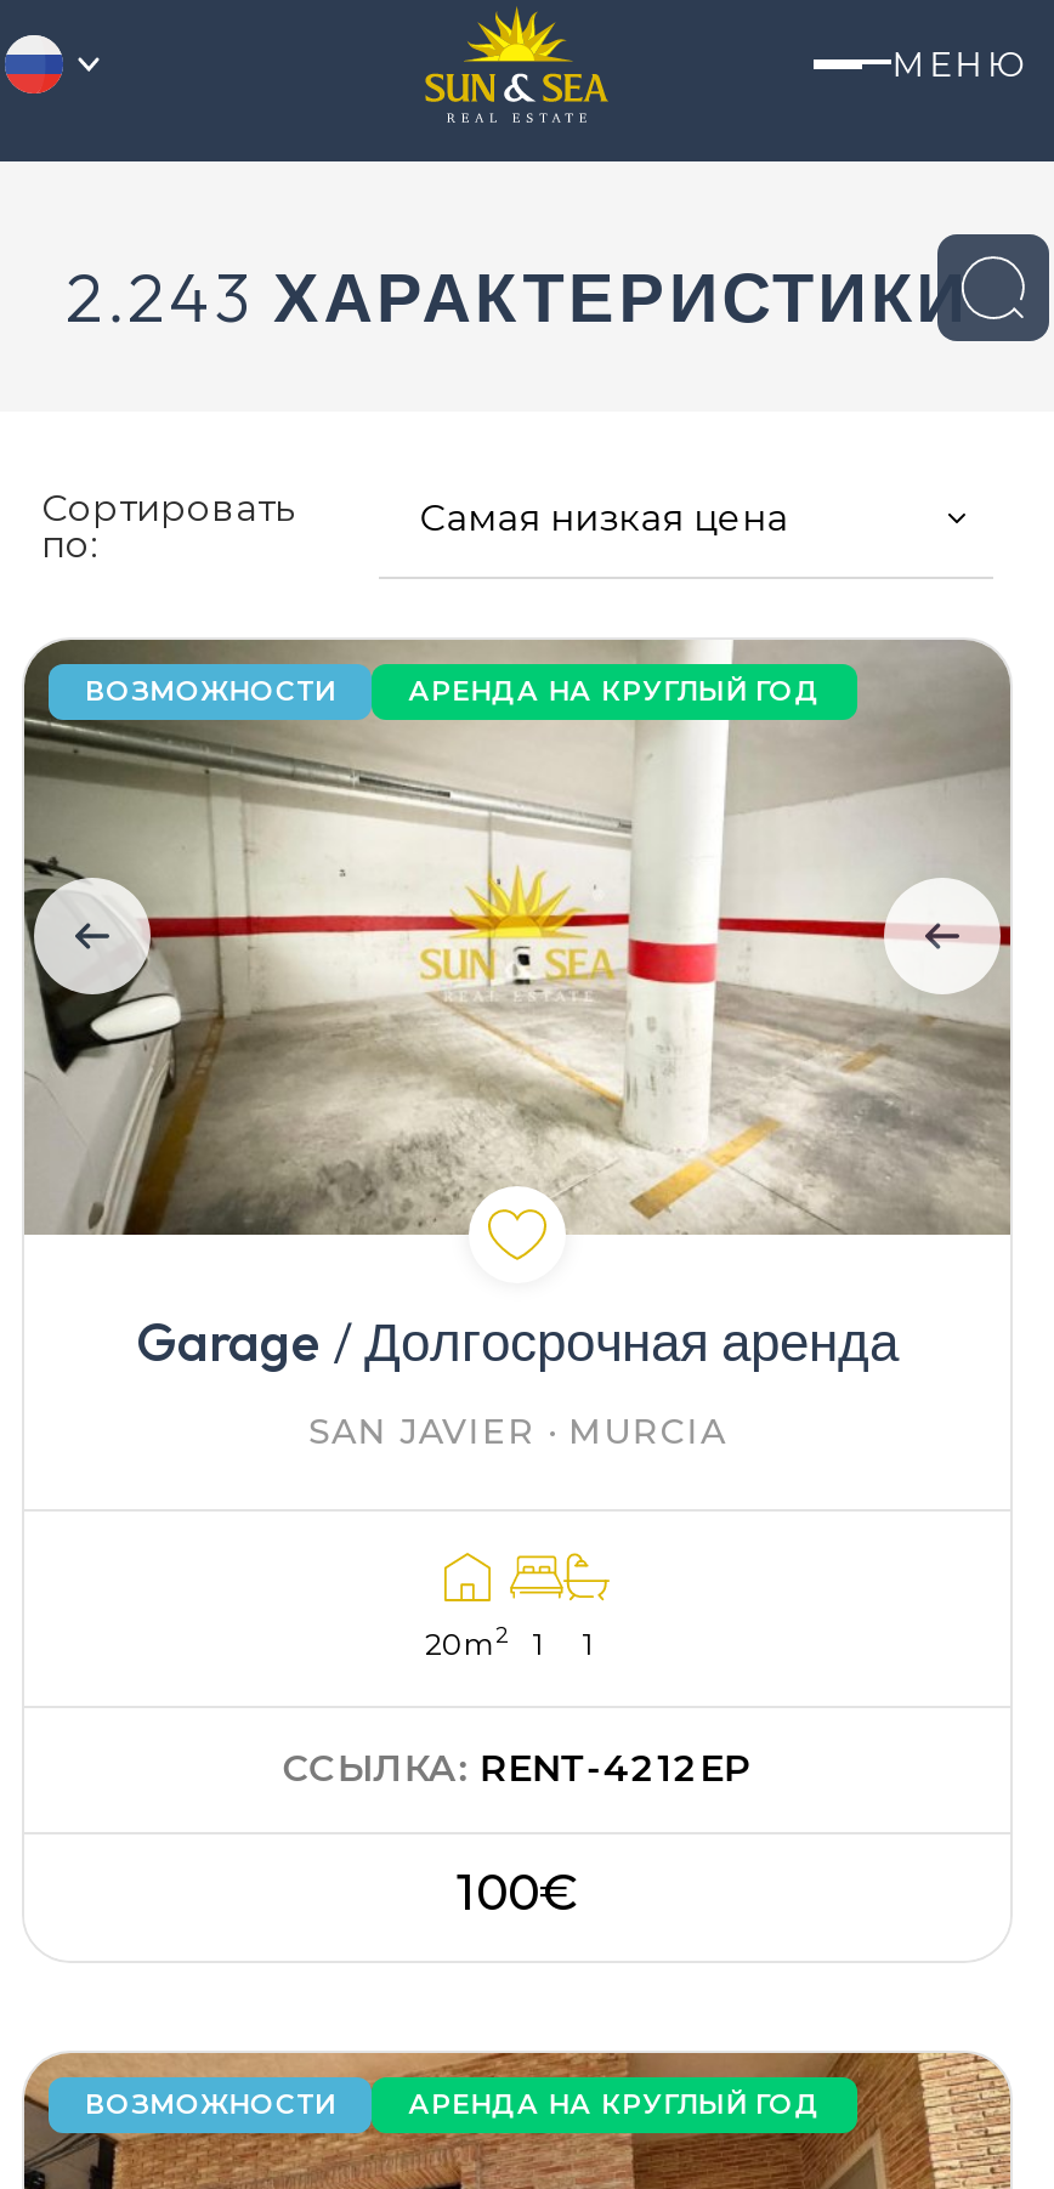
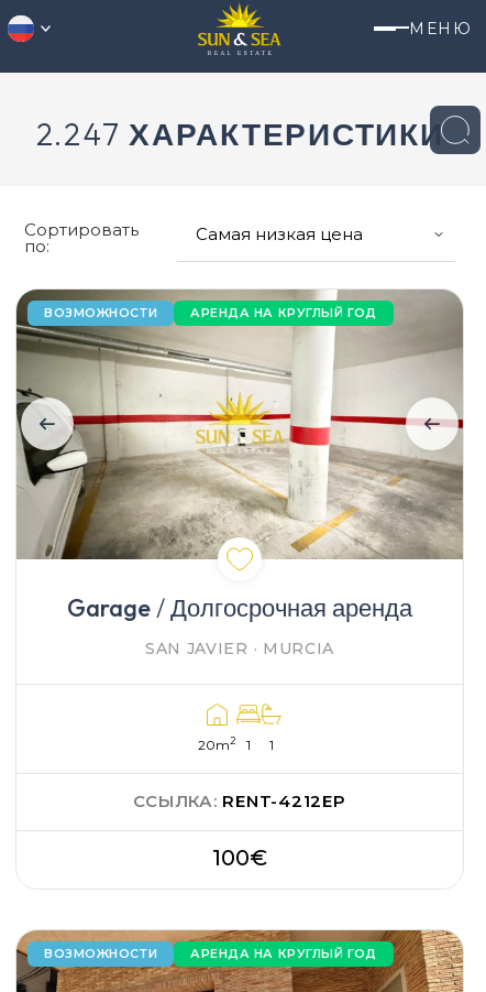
[66,254,969,339] 2.243 ХАРАКТЕРИСТИКИ -> [36,115,444,153] 2.247 ХАРАКТЕРИСТИКИ

